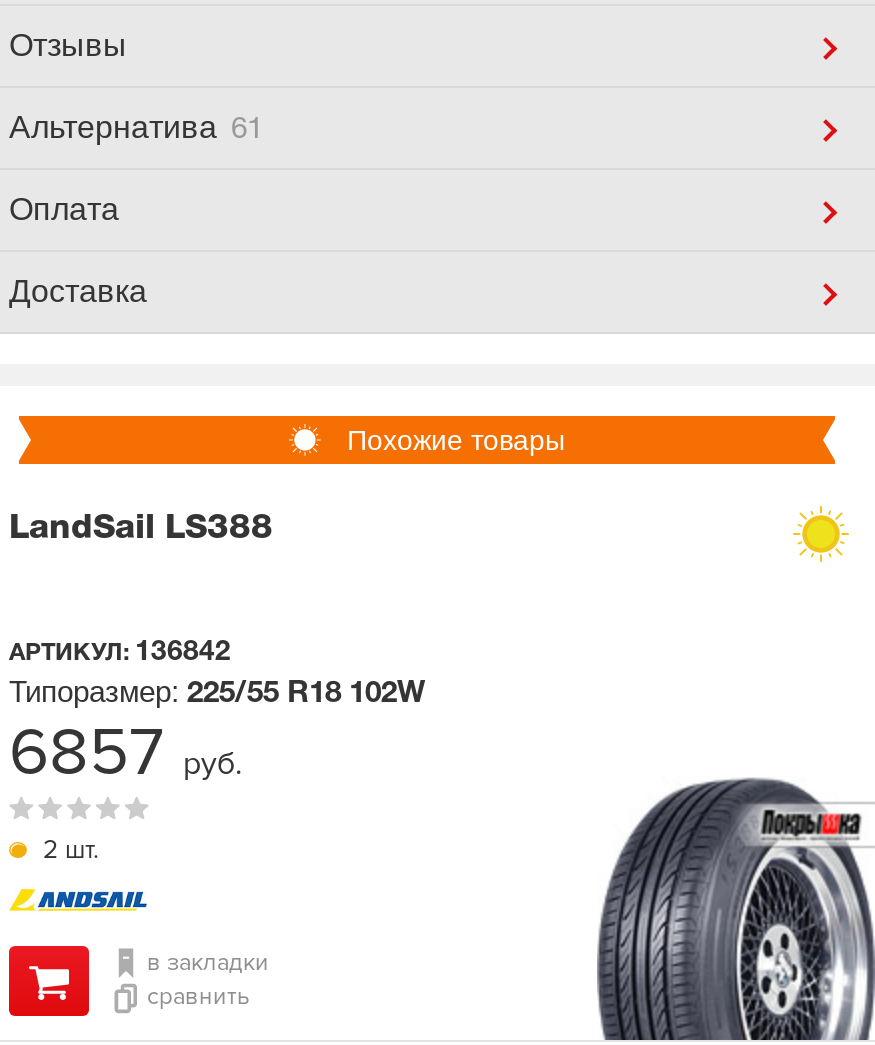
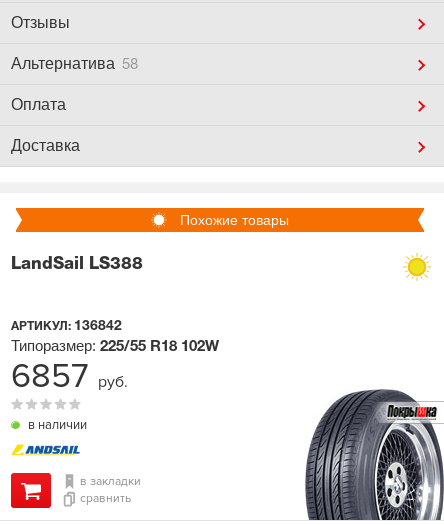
[9,110,263,144] Альтернатива 61 -> [11,55,138,72] Альтернатива 58
[37,834,99,866] 2 шт. -> [25,417,87,433] в наличии

